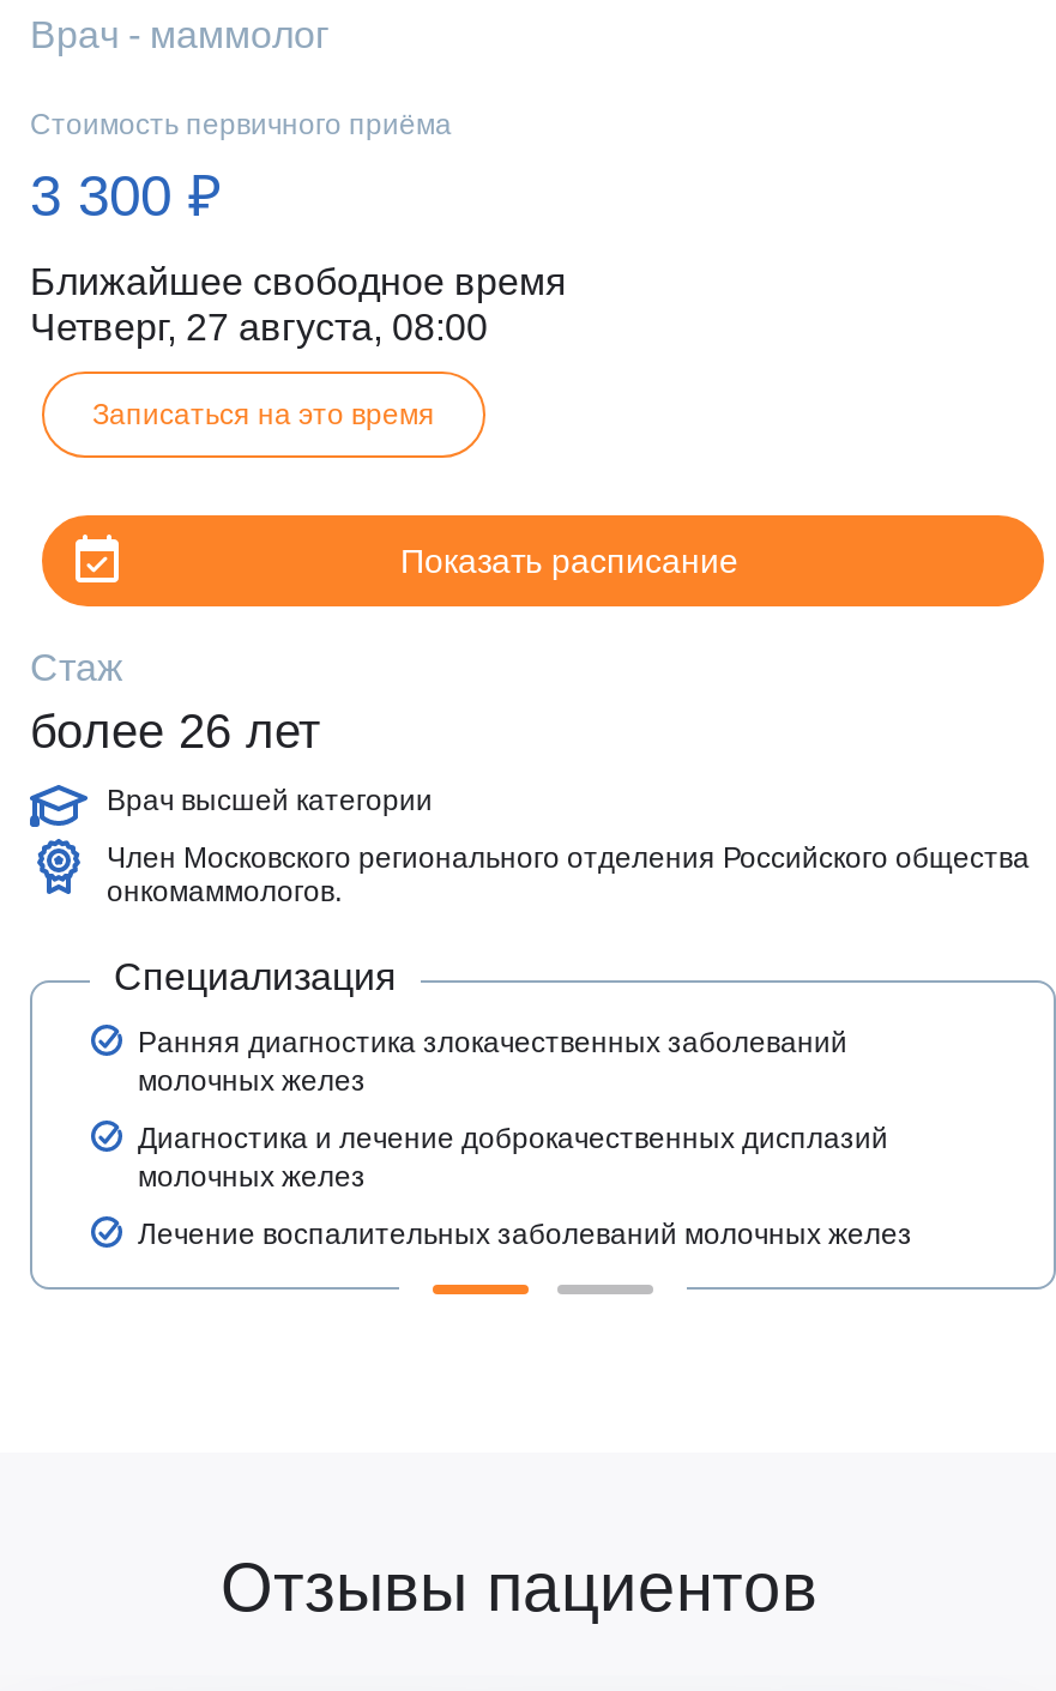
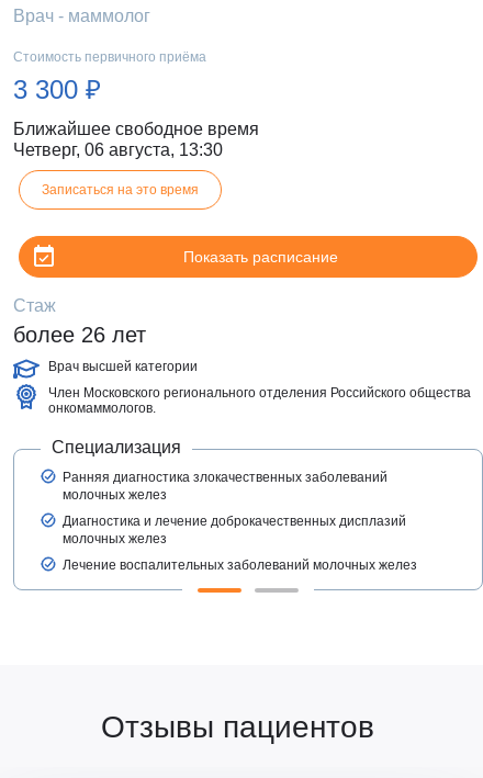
[30,307,488,348] Четверг, 27 августа, 08:00 -> [13,140,223,159] Четверг, 06 августа, 13:30

